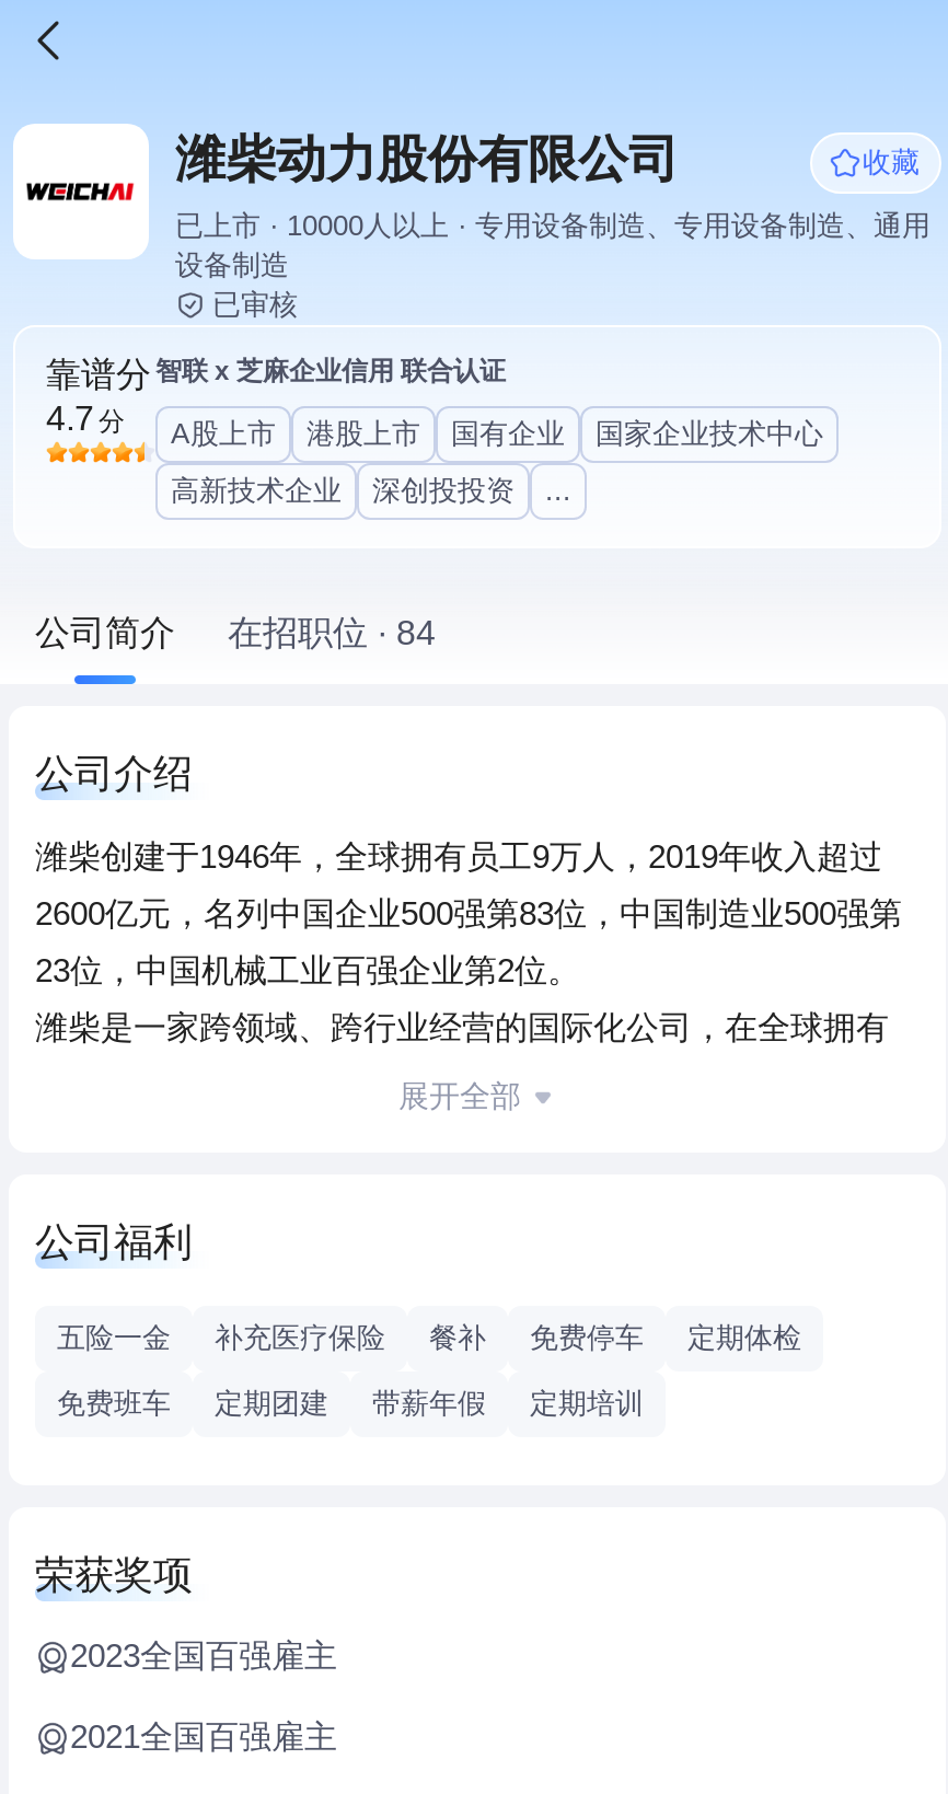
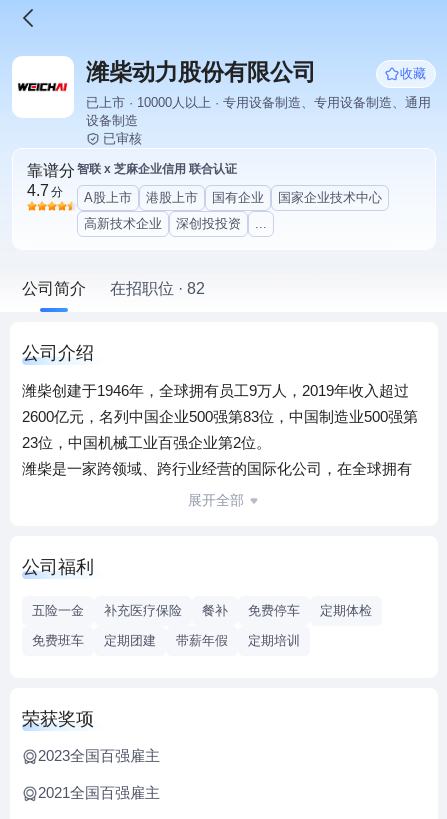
[35,613,436,650] 公司简介 在招职位 · 84 -> [22,279,205,296] 公司简介 在招职位 · 82

